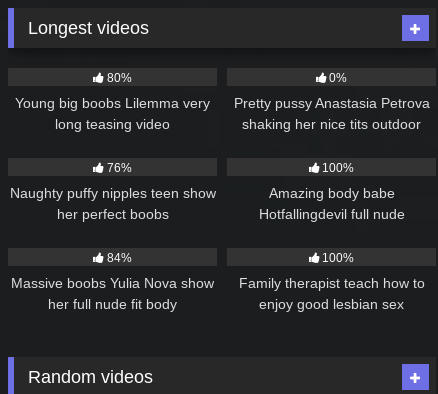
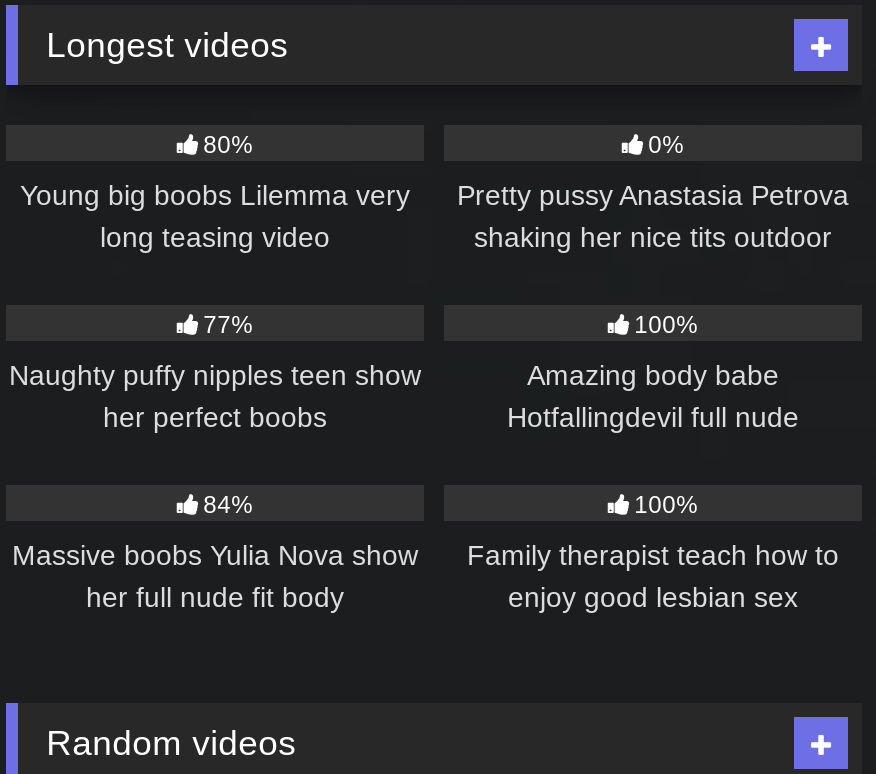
[107,161,132,175] 76% -> [203,311,253,339] 77%

